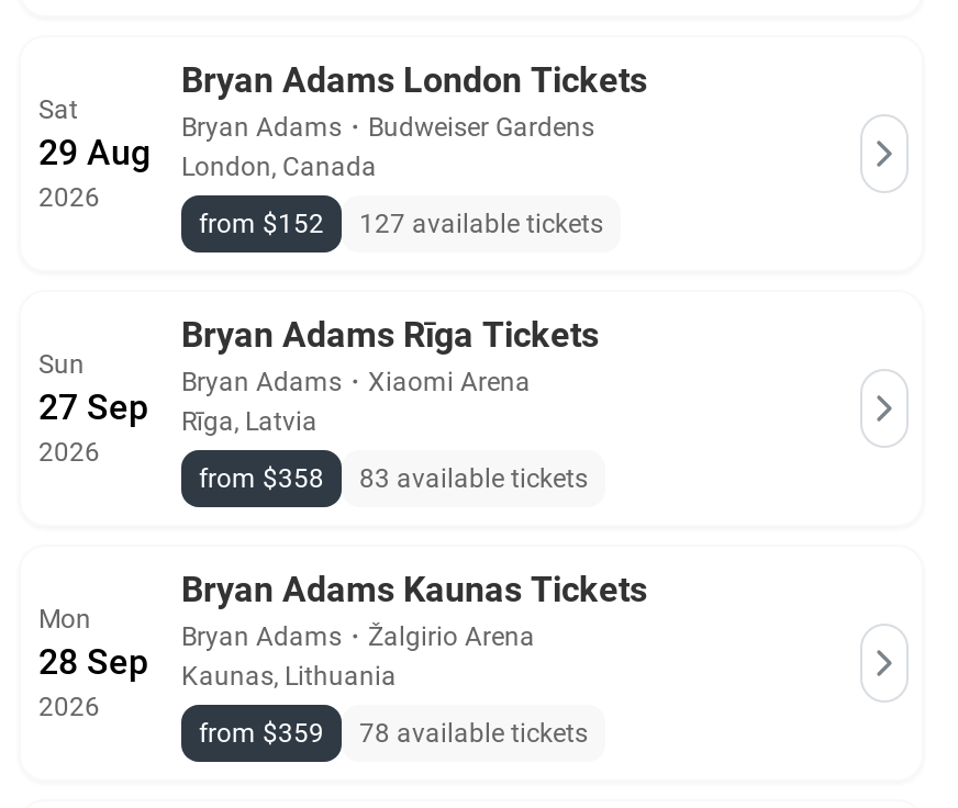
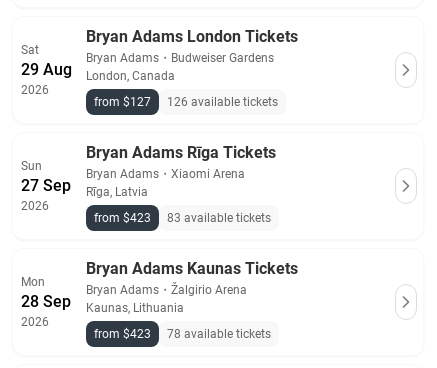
[199,209,324,239] from $152 -> [94,95,151,109] from $127
[359,209,603,239] 127 available tickets -> [167,95,278,109] 126 available tickets
[199,463,588,494] from $358 83 available tickets -> [94,211,271,225] from $423 83 available tickets
[199,718,588,749] from $359 78 available tickets -> [94,327,271,341] from $423 78 available tickets

